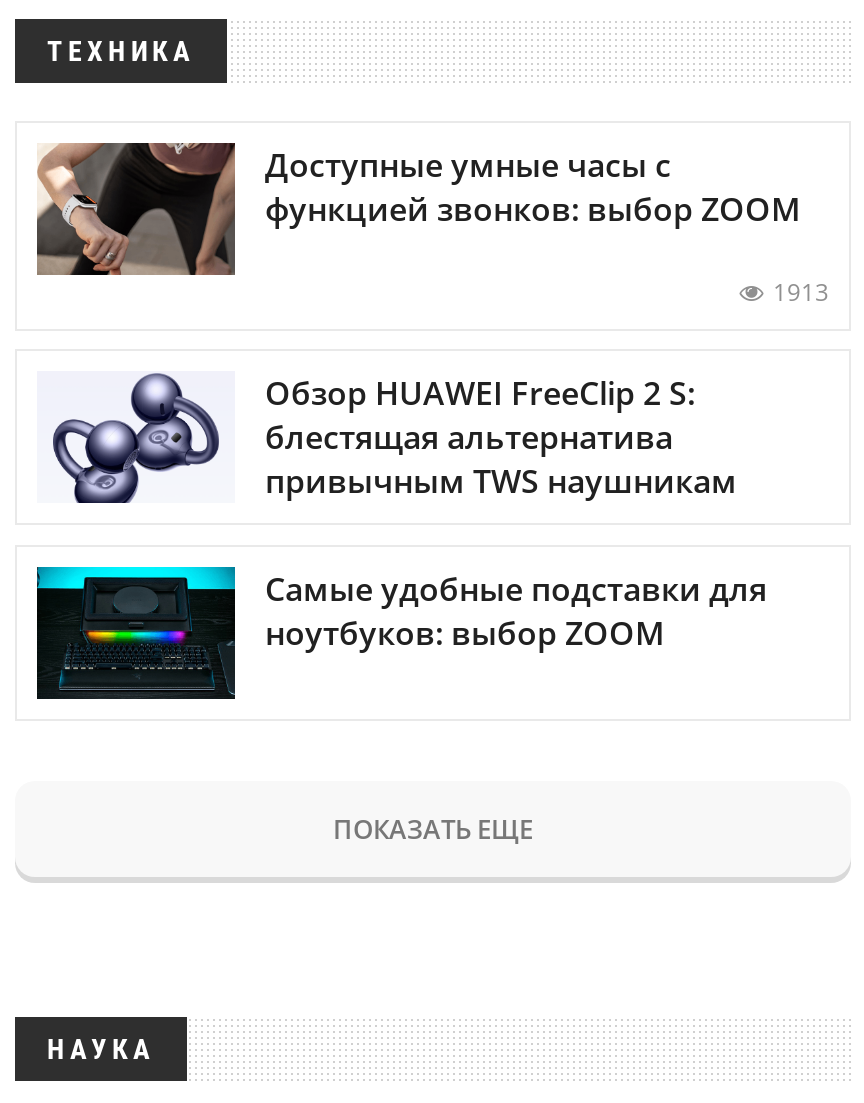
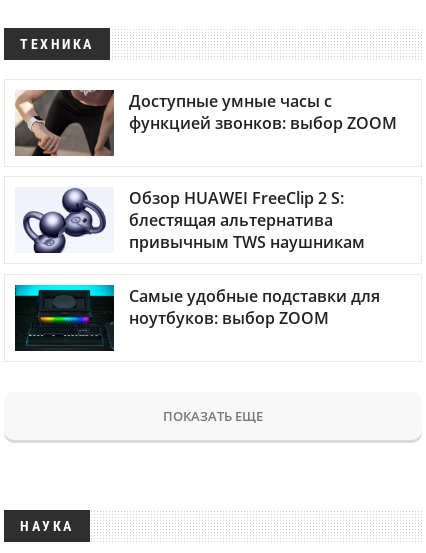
[773,275,829,309] 1913 -> none

